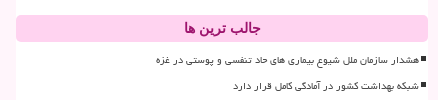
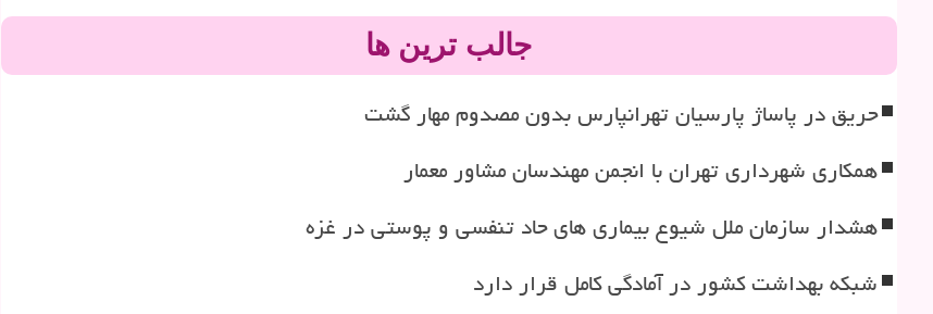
none -> [364,92,878,192] حریق در پاساژ پارسیان تهرانپارس بدون مصدوم مهار گشت | همکاری شهرداری تهران با انجمن مهندسان مشاور معمار

